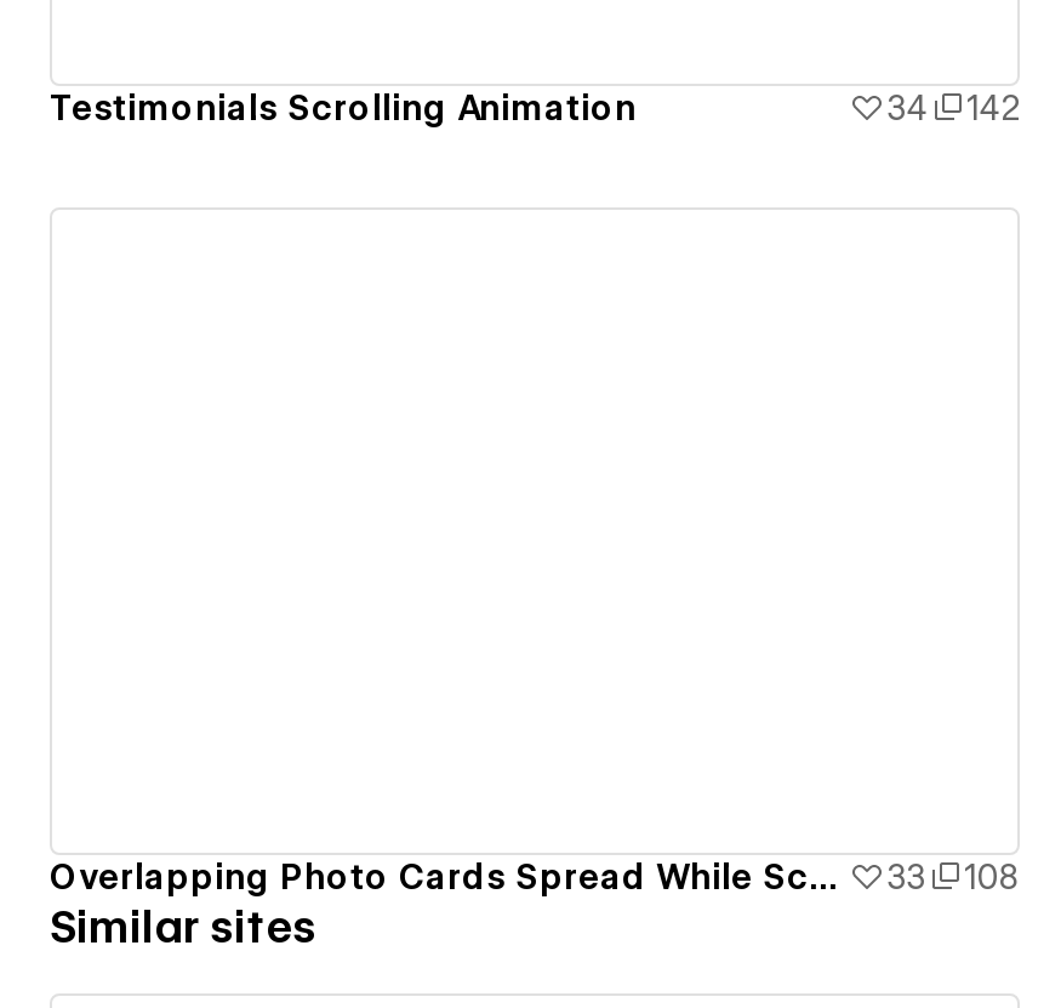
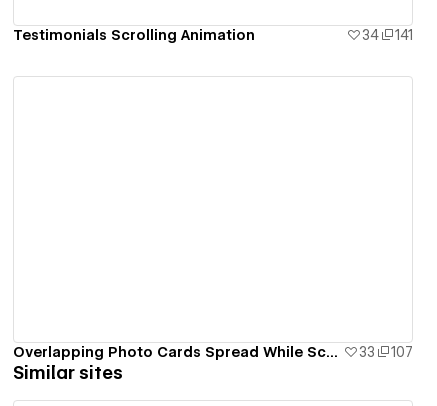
[886,88,1020,127] 34 142 -> [362,27,413,43] 34 141
[964,858,1020,897] 108 -> [391,344,413,360] 107

